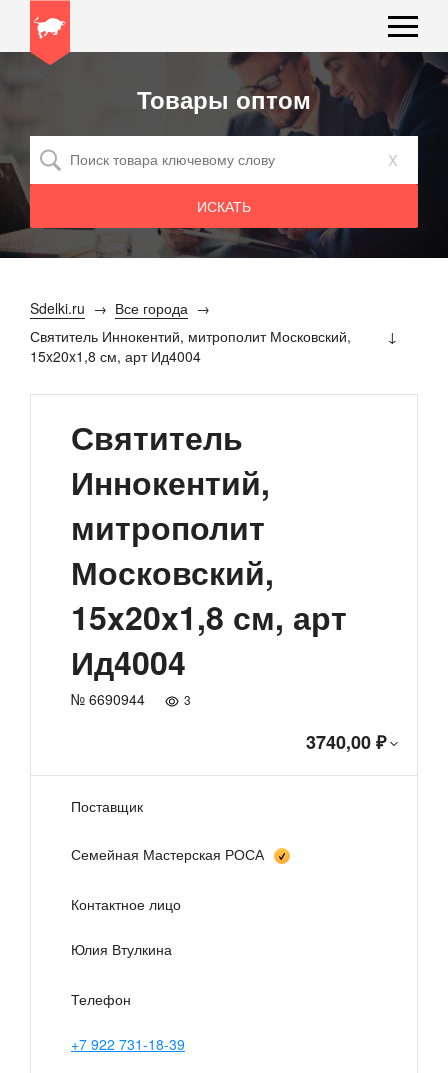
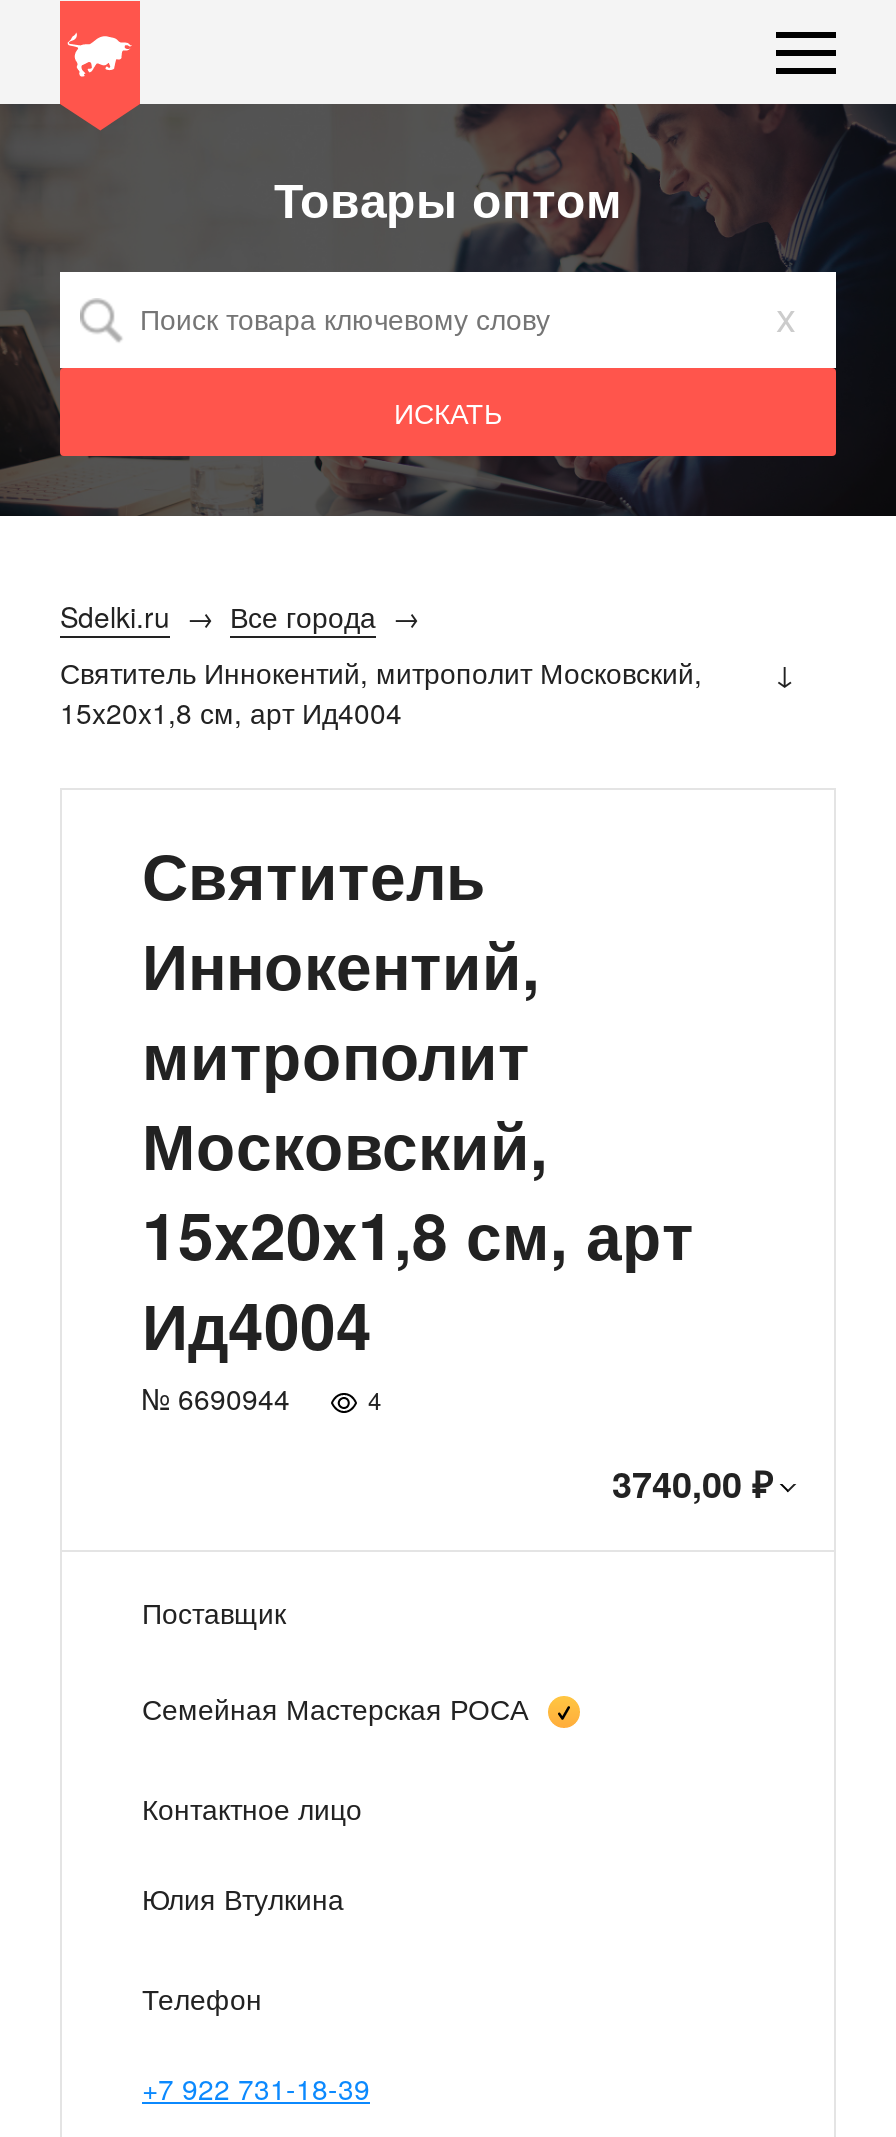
[184,691,191,708] 3 -> [368,1382,382,1416] 4

